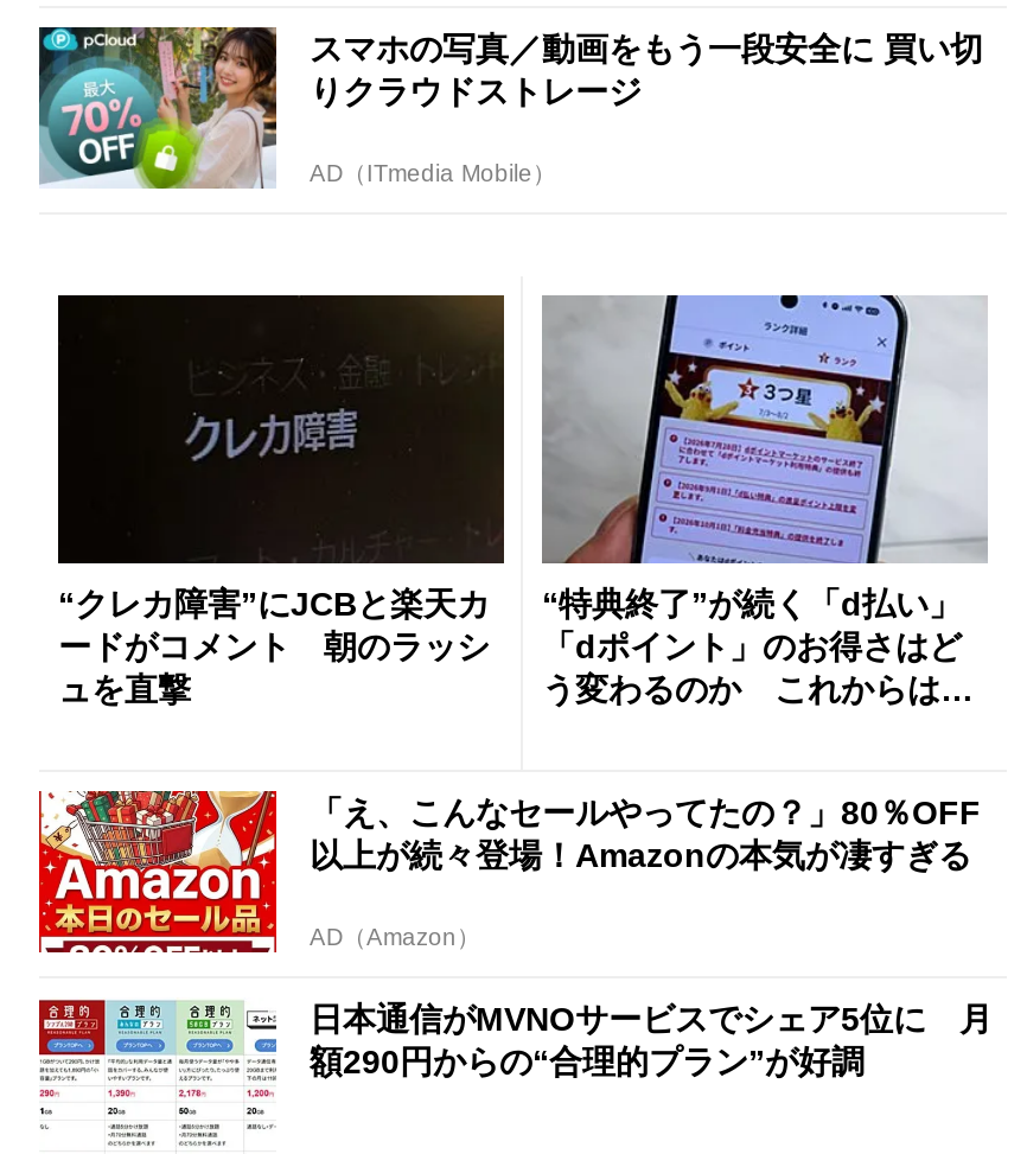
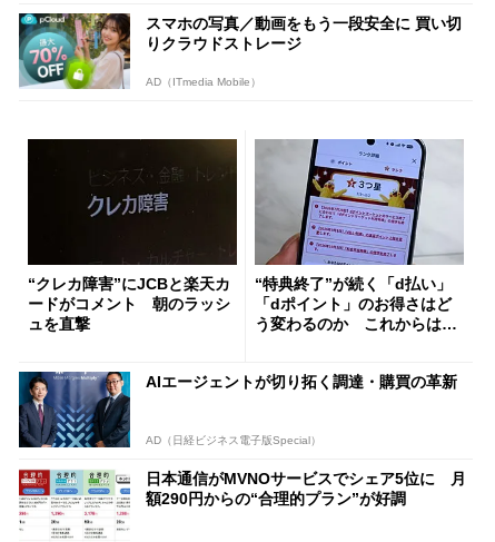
[37,789,981,955] [image] | 「え、こんなセールやってたの？」80％OFF | 以上が続々登場！Amazonの本気が凄すぎる -> [18,371,457,449] [image] | AIエージェントが切り拓く調達・購買の革新
[310,924,480,950] AD（Amazon） -> [146,434,321,447] AD（日経ビジネス電子版Special）

